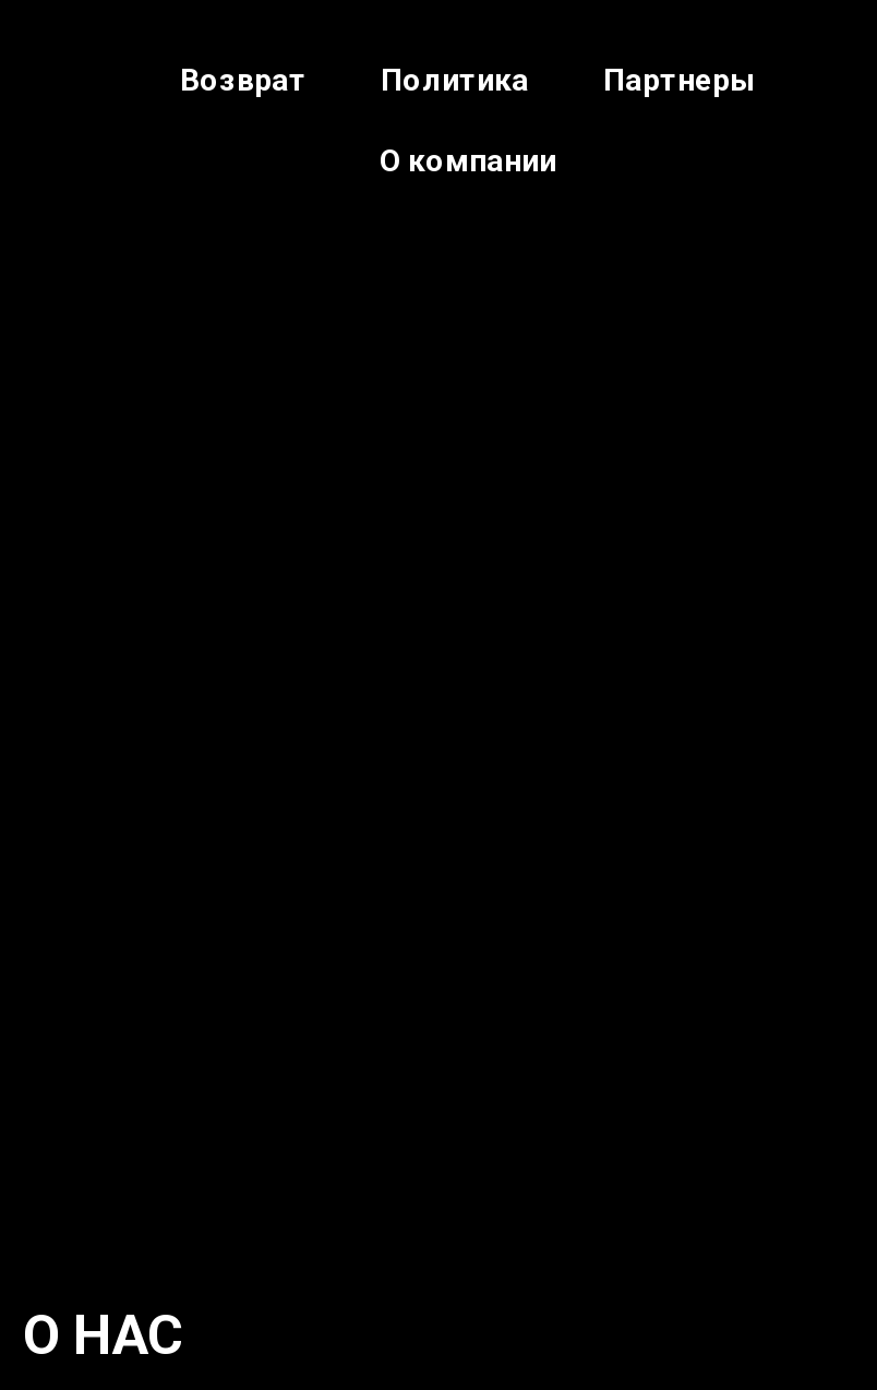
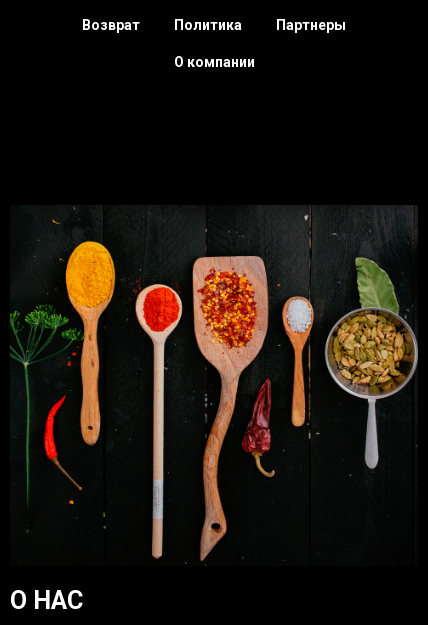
none -> [9,205,419,564] [image]

